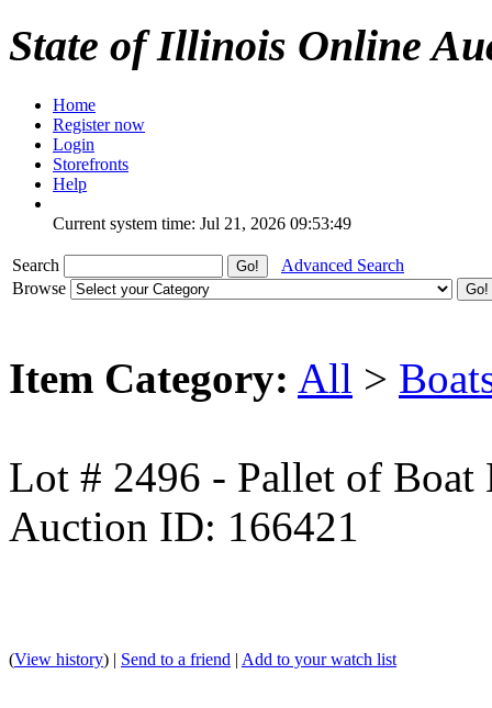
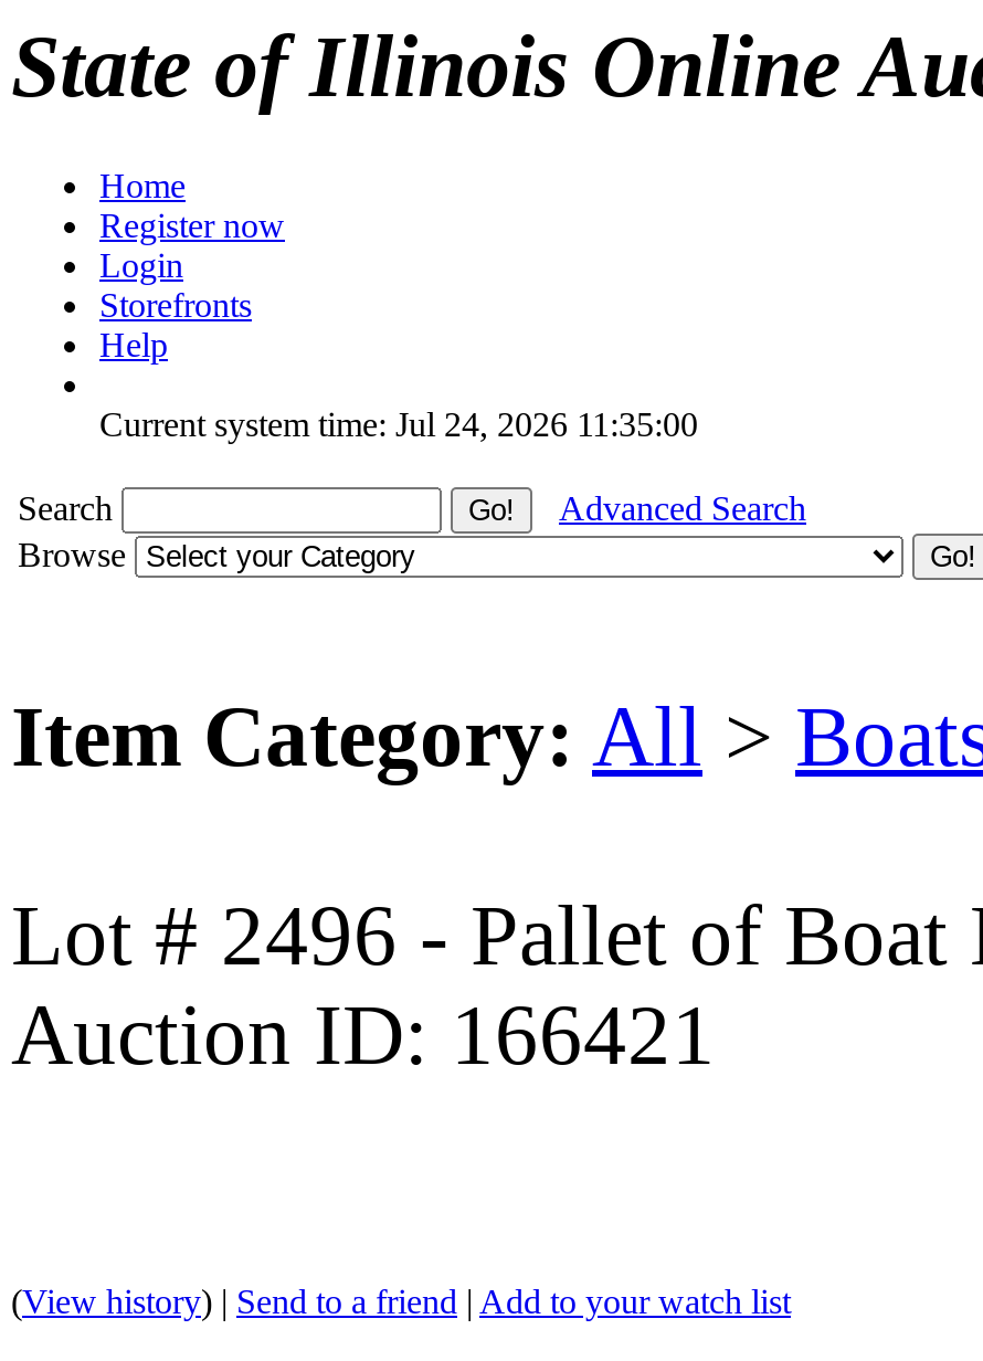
[53,214,351,233] Current system time: Jul 21, 2026 09:53:49 -> [99,405,698,443] Current system time: Jul 24, 2026 11:35:00

